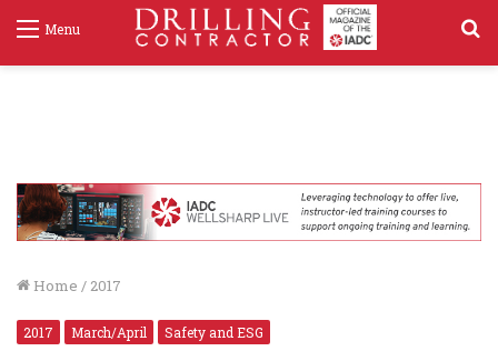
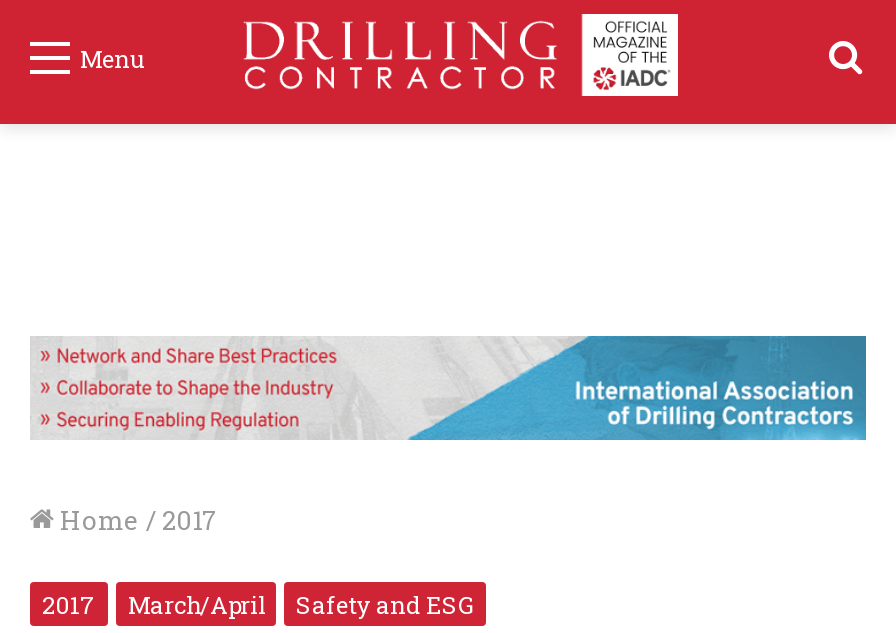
[16,182,481,242] [image] -> [30,334,868,442] [image]

